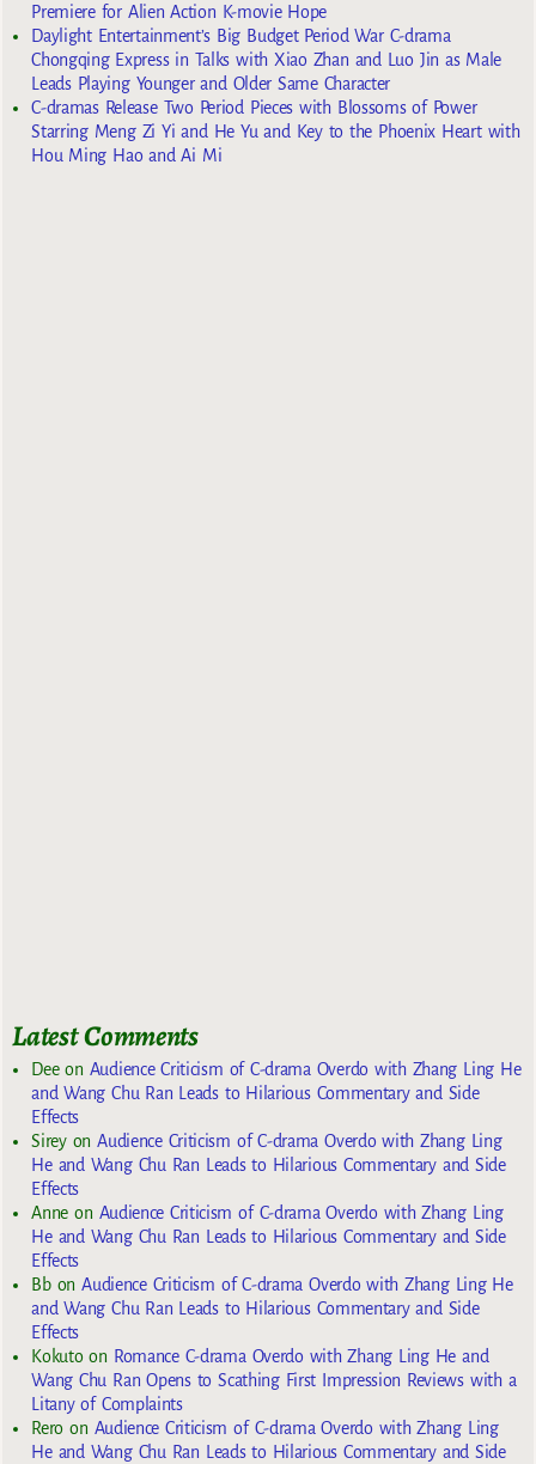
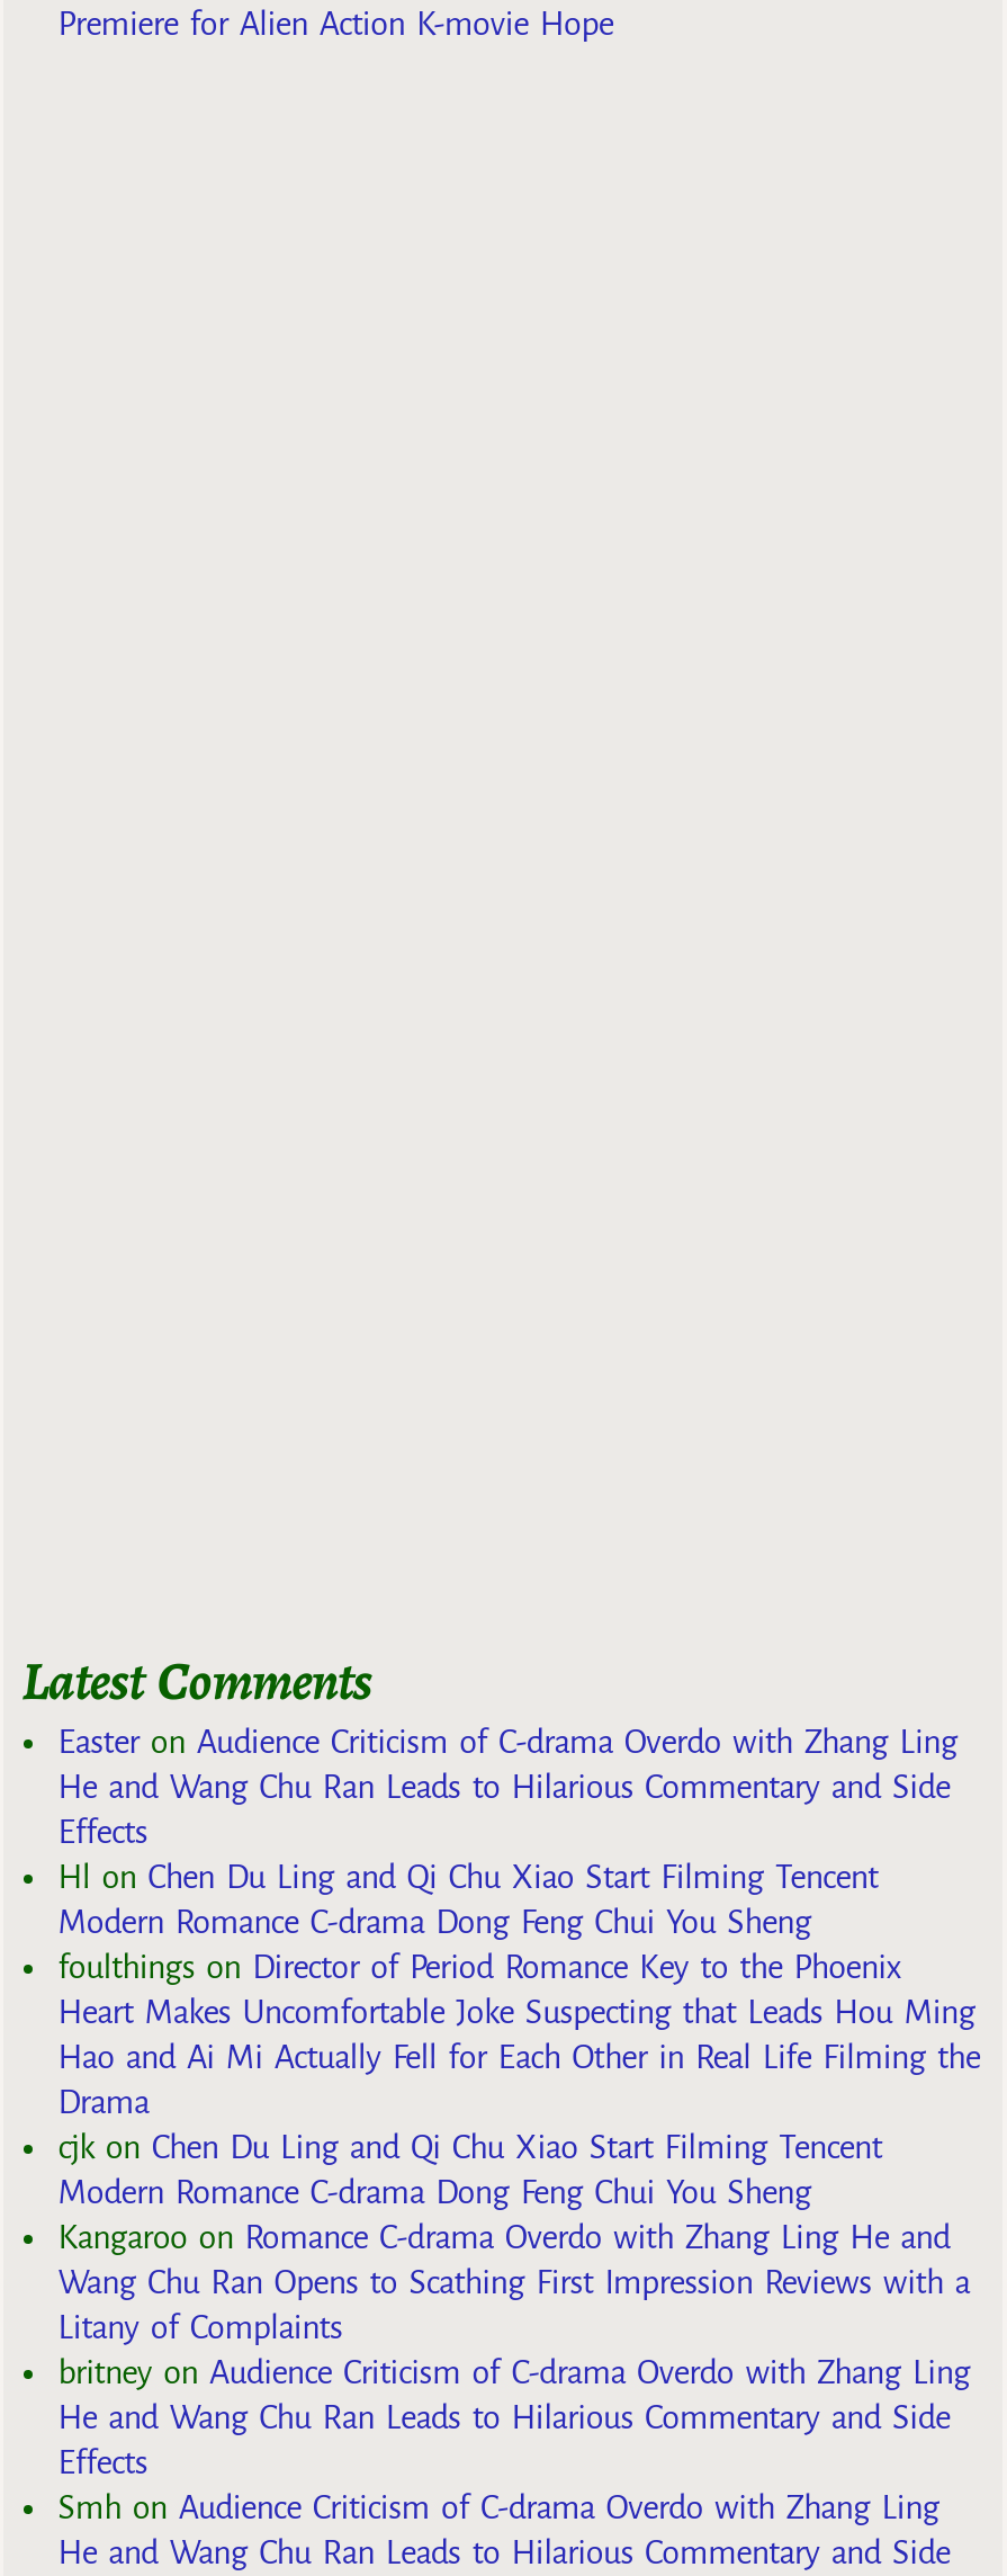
[31,27,520,166] Daylight Entertainment’s Big Budget Period War C-drama | Chongqing Express in Talks with Xiao Zhan and Luo Jin as Male | Leads Playing Younger and Older Same Character | C-dramas Release Two Period Pieces with Blossoms of Power | Starring Meng Zi Yi and He Yu and Key to the Phoenix Heart with | Hou Ming Hao and Ai Mi -> none
moved [12,1017,198,1055] -> [22,1645,372,1717]: Latest Comments
[31,1059,521,1150] Dee on Audience Criticism of C-drama Overdo with Zhang Ling He | and Wang Chu Ran Leads to Hilarious Commentary and Side | Effects | Sirey on Audience Criticism of C-drama Overdo with Zhang Ling -> [58,1724,957,1760] Easter on Audience Criticism of C-drama Overdo with Zhang Ling
moved [31,1155,506,1198] -> [58,1769,950,1850]: He and Wang Chu Ran Leads to Hilarious Commentary and Side | Effects
[31,1203,503,1222] Anne on Audience Criticism of C-drama Overdo with Zhang Ling -> [58,1859,980,2391] Hl on Chen Du Ling and Qi Chu Xiao Start Filming Tencent | Modern Romance C-drama Dong Feng Chui You Sheng | foulthings on Director of Period Romance Key to the Phoenix | Heart Makes Uncomfortable Joke Suspecting that Leads Hou Ming | Hao and Ai Mi Actually Fell for Each Other in Real Life Filming the | Drama | cjk on Chen Du Ling and Qi Chu Xiao Start Filming Tencent | Modern Romance C-drama Dong Feng Chui You Sheng | Kangaroo on Romance C-drama Overdo with Zhang Ling He and | britney on Audience Criticism of C-drama Overdo with Zhang Ling
moved [31,1227,506,1270] -> [58,2400,950,2481]: He and Wang Chu Ran Leads to Hilarious Commentary and Side | Effects
[31,1275,513,1437] Bb on Audience Criticism of C-drama Overdo with Zhang Ling He | and Wang Chu Ran Leads to Hilarious Commentary and Side | Effects | Kokuto on Romance C-drama Overdo with Zhang Ling He and | Rero on Audience Criticism of C-drama Overdo with Zhang Ling -> [58,2490,939,2526] Smh on Audience Criticism of C-drama Overdo with Zhang Ling
moved [31,1370,516,1414] -> [58,2265,970,2346]: Wang Chu Ran Opens to Scathing First Impression Reviews with a | Litany of Complaints

